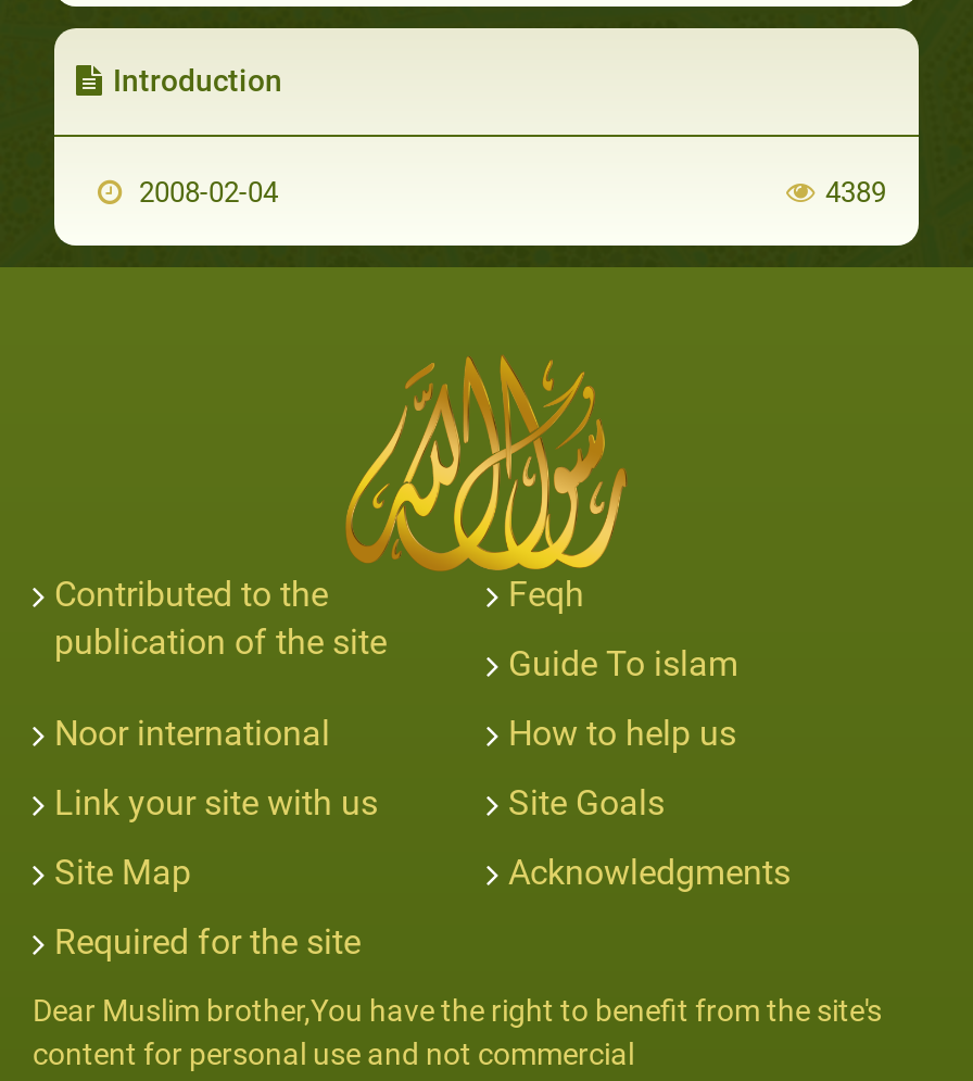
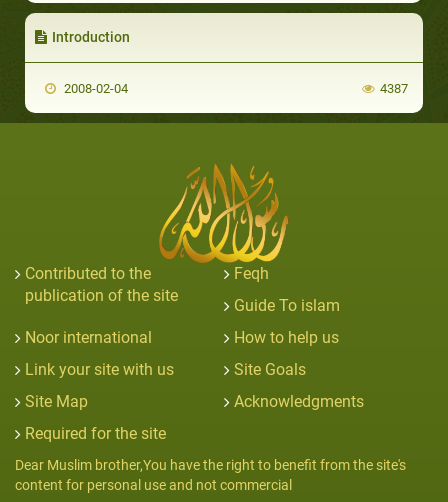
[825,175,886,208] 4389 -> [380,81,408,96] 4387

